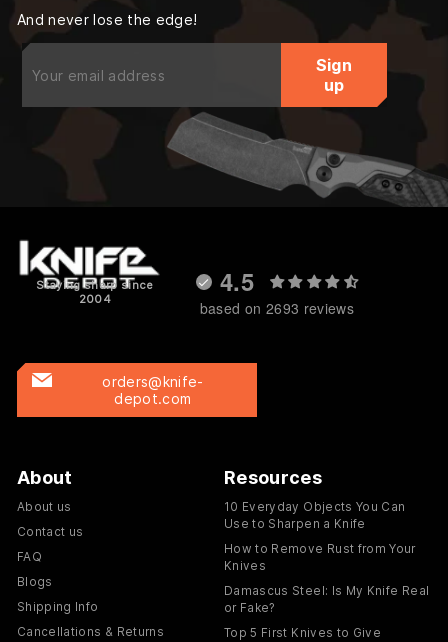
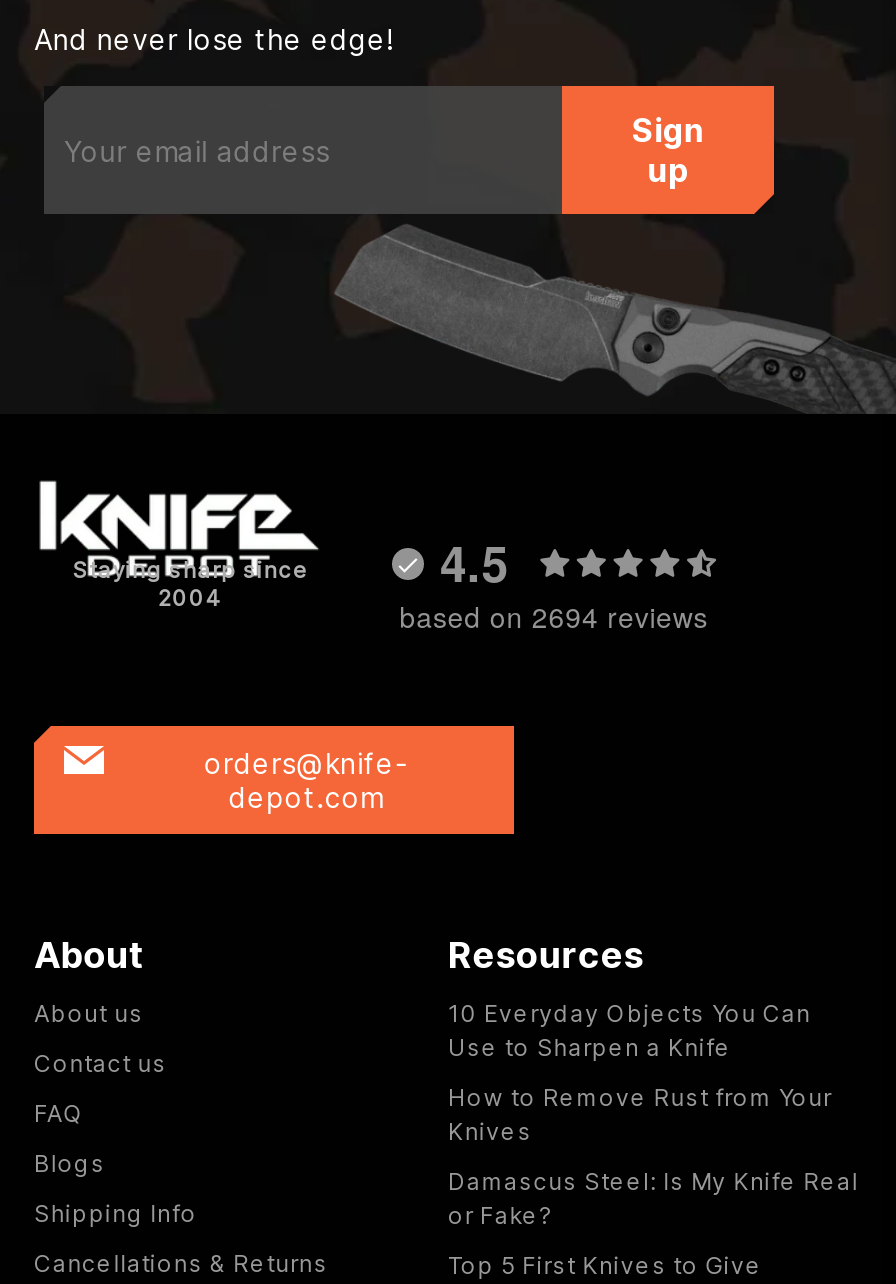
[200,298,354,318] based on 2693 reviews -> [400,595,708,635] based on 2694 reviews

